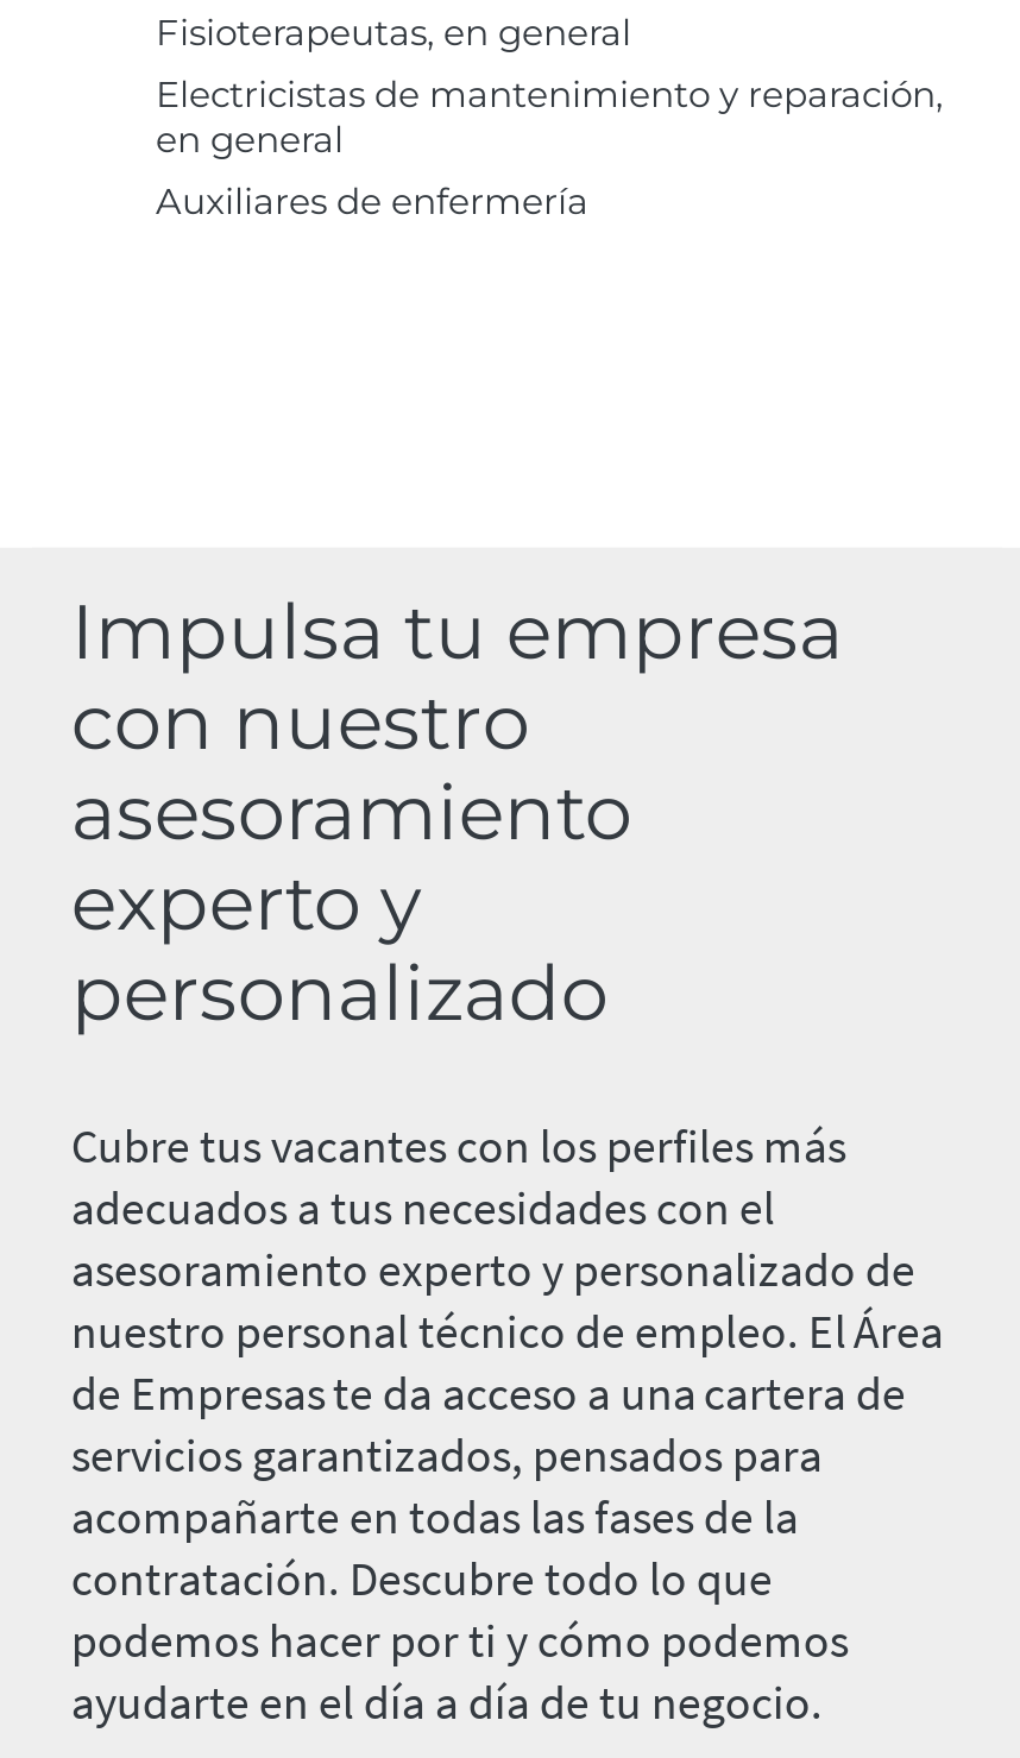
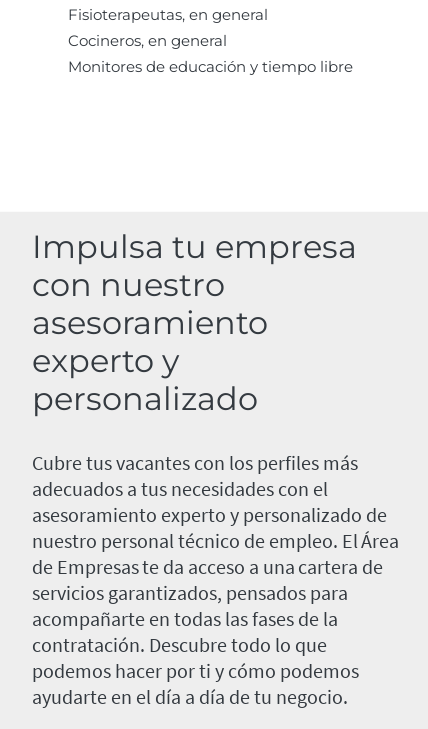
[156,72,943,224] Electricistas de mantenimiento y reparación, | en general | Auxiliares de enfermería -> [68,31,353,76] Cocineros, en general | Monitores de educación y tiempo libre

